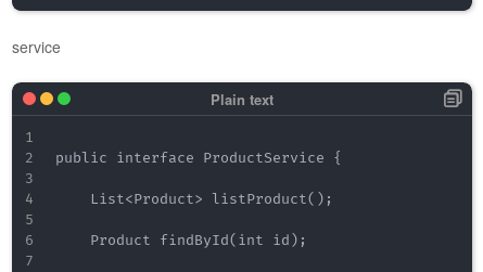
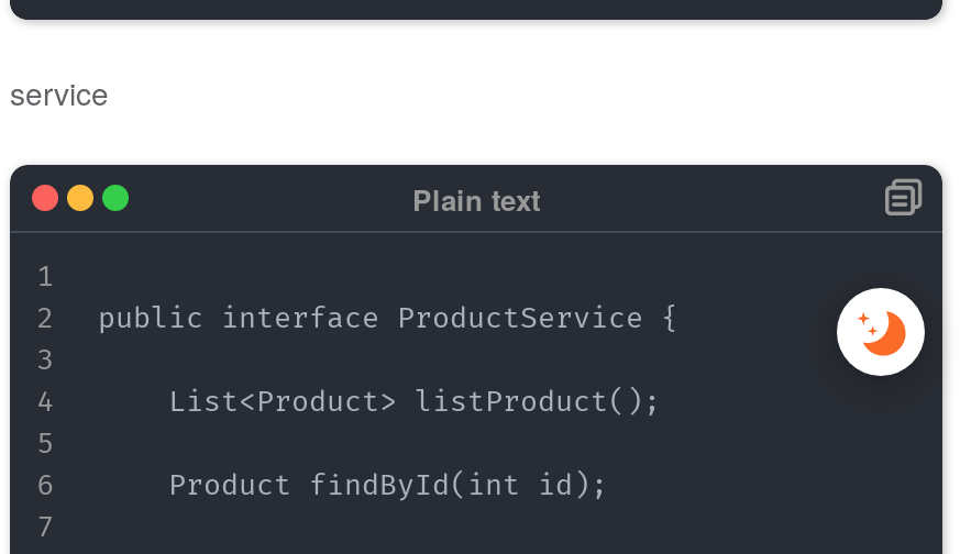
none -> [835,286,927,378] [image]

